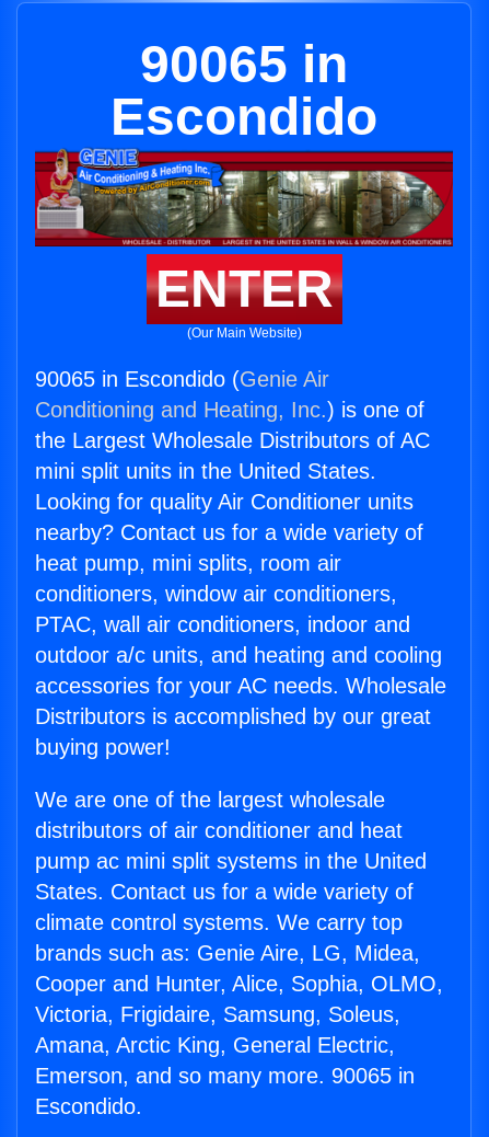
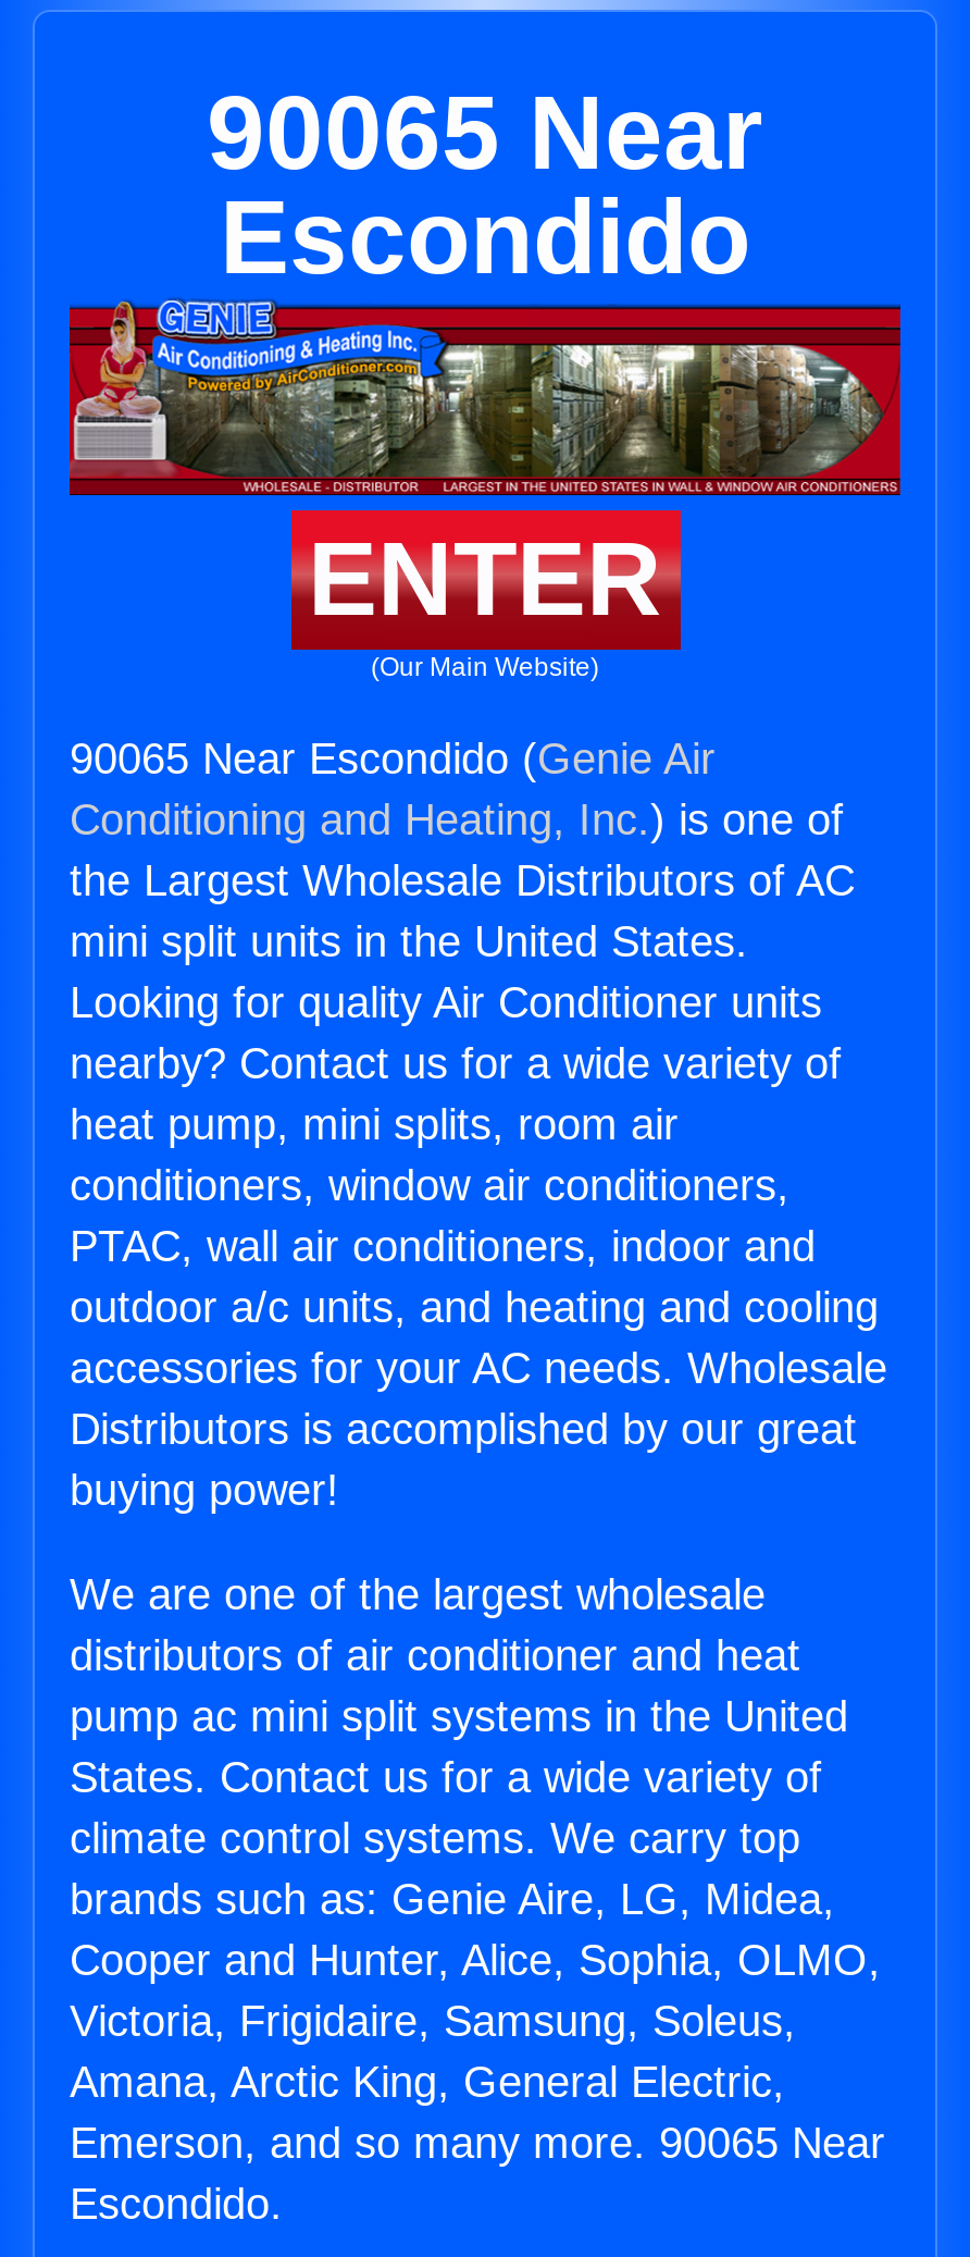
[140,35,348,93] 90065 in -> [207,75,763,190] 90065 Near
[35,367,329,391] 90065 in Escondido (Genie Air -> [70,735,716,783] 90065 Near Escondido (Genie Air
[35,1064,415,1088] Emerson, and so many more. 90065 in -> [70,2119,885,2167] Emerson, and so many more. 90065 Near

